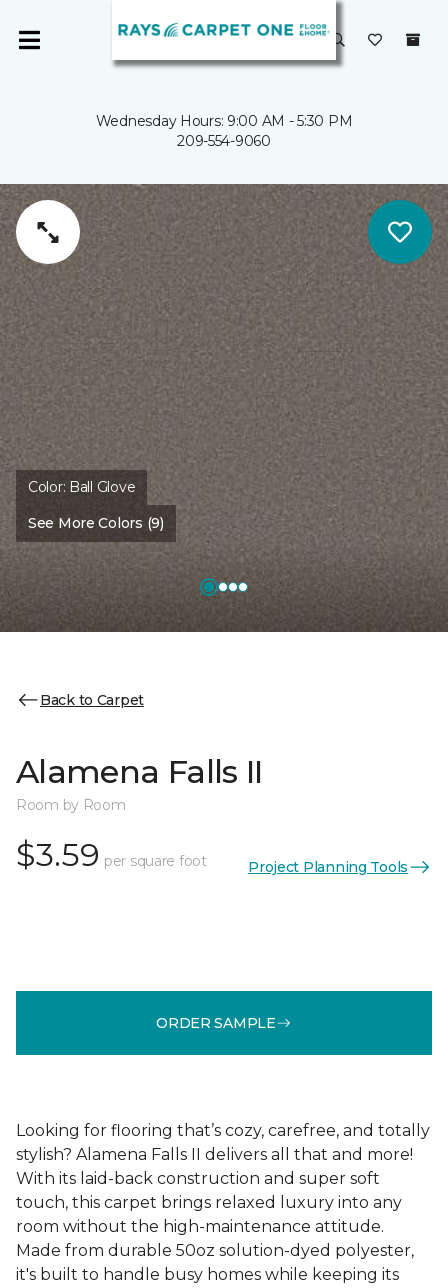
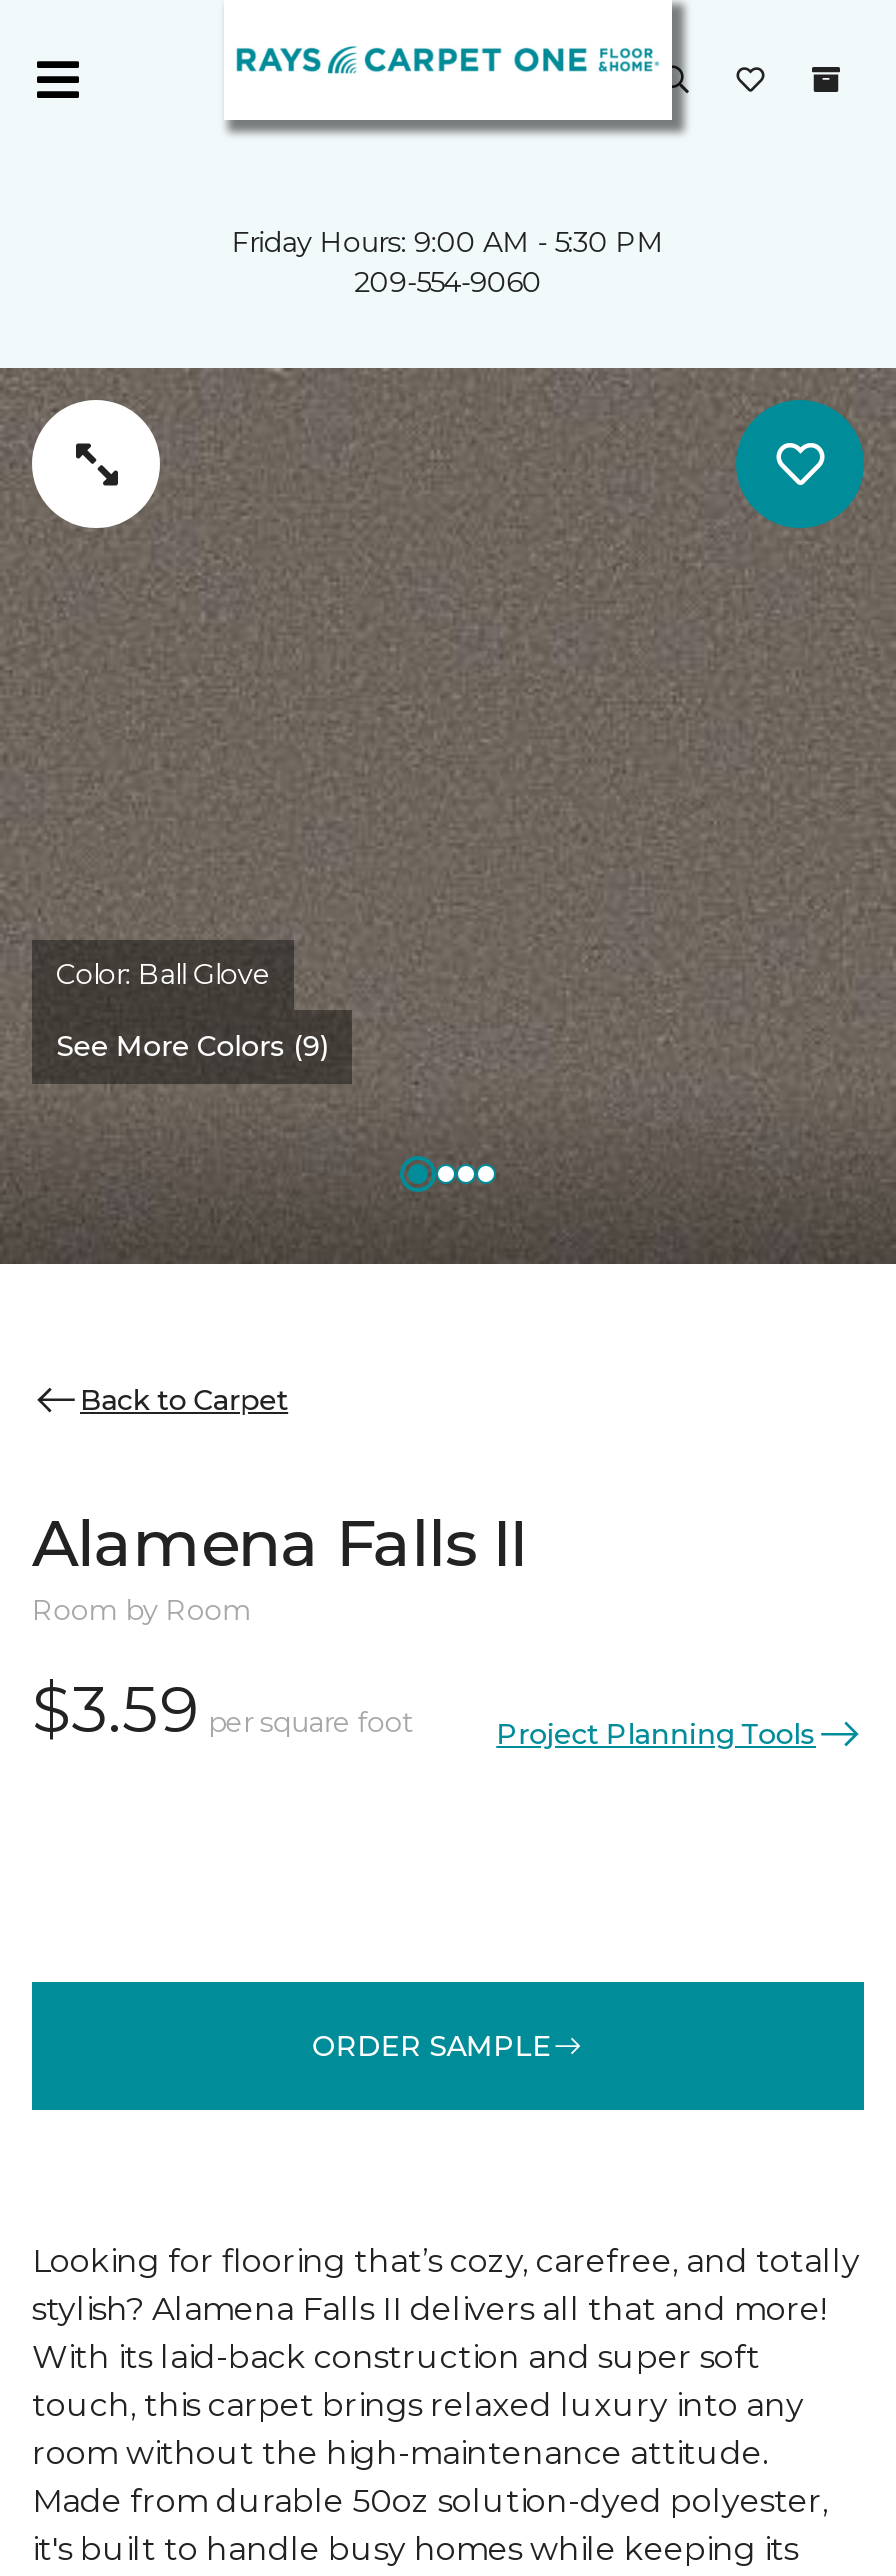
[96,112,352,130] Wednesday Hours: 9:00 AM - 5:30 PM -> [232,224,664,260] Friday Hours: 9:00 AM - 5:30 PM

